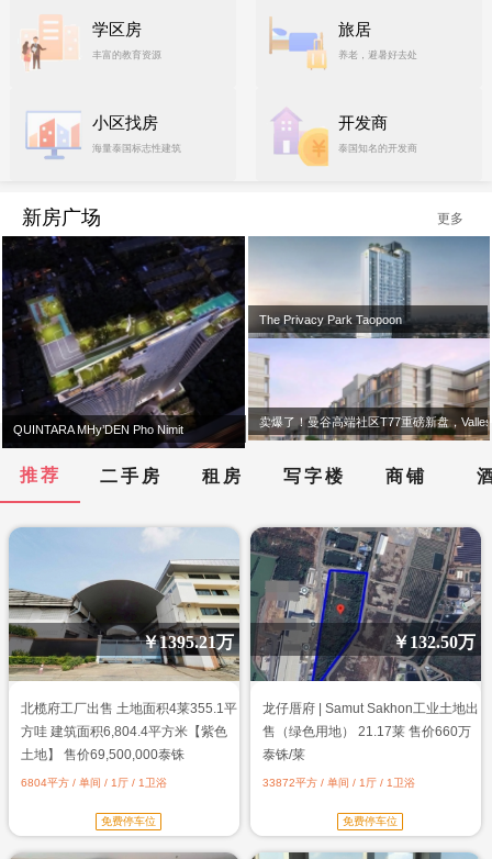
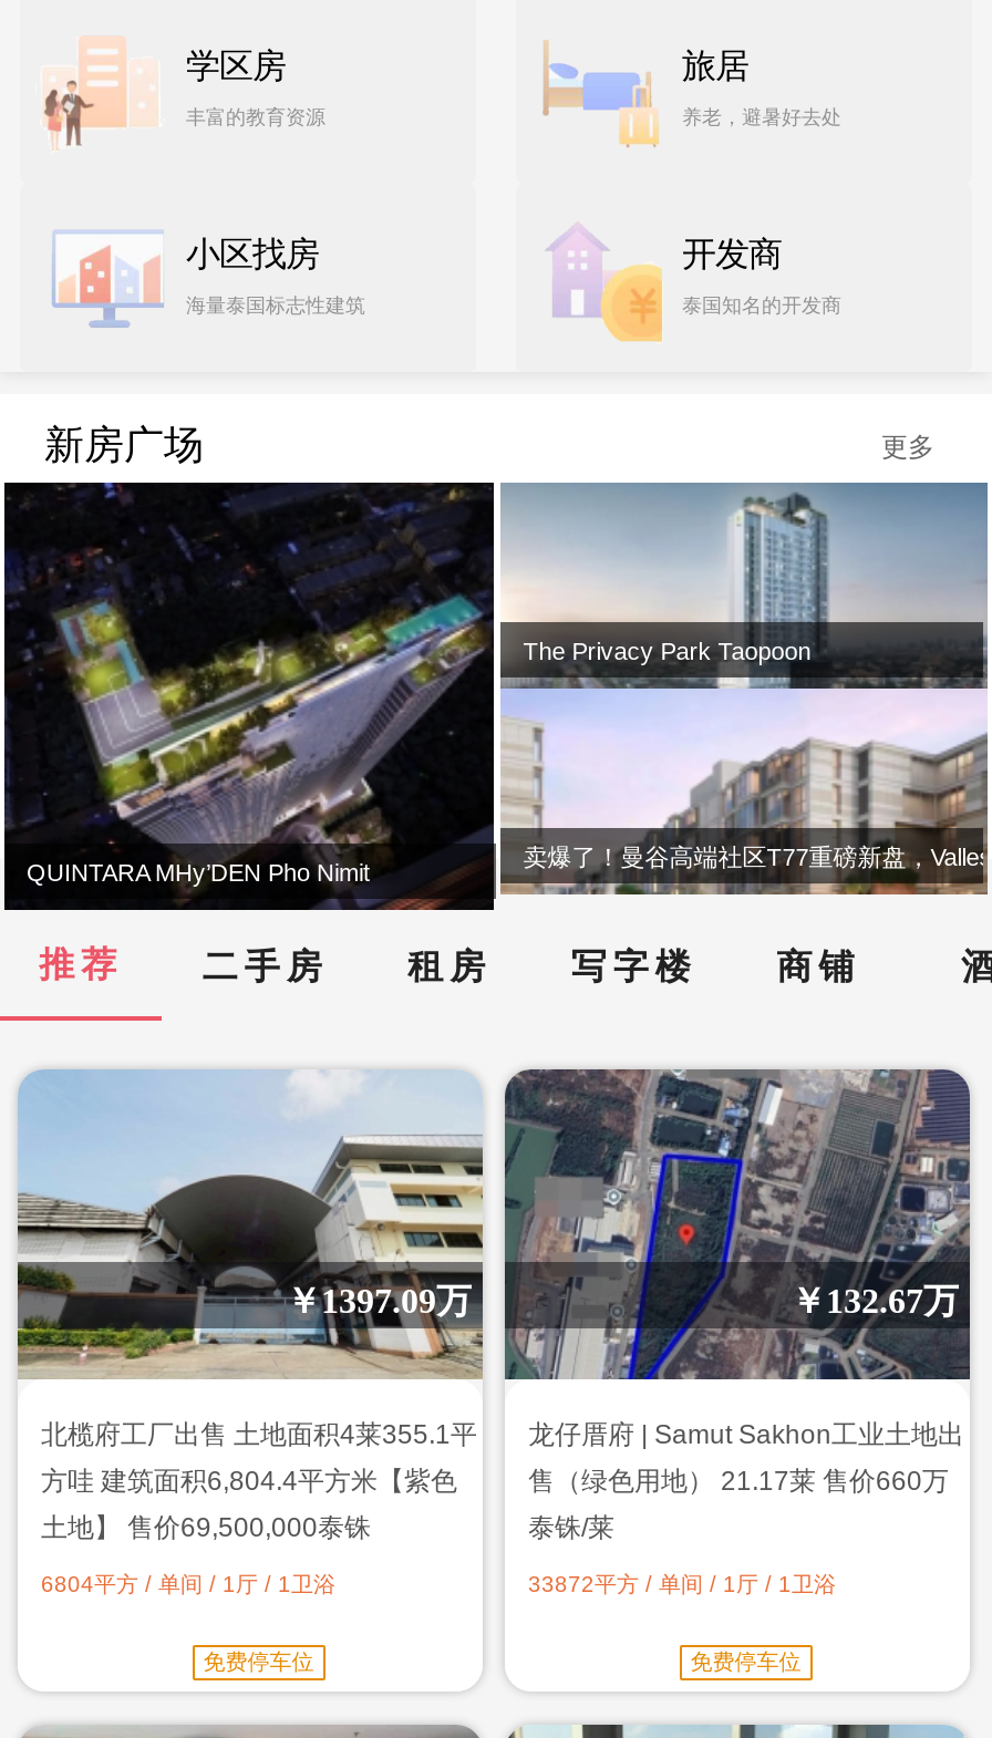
[142,633,234,652] ￥1395.21万 -> [286,1283,472,1321] ￥1397.09万
[392,633,476,652] ￥132.50万 -> [790,1283,959,1321] ￥132.67万

